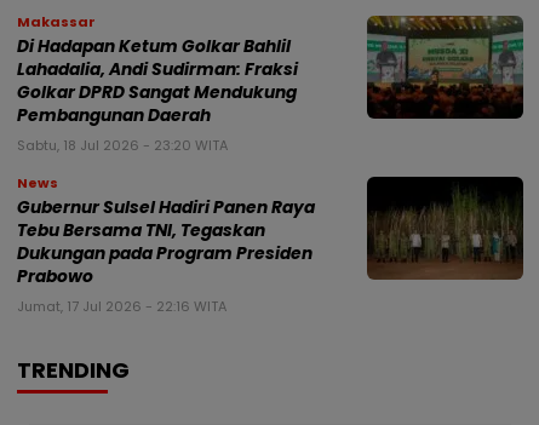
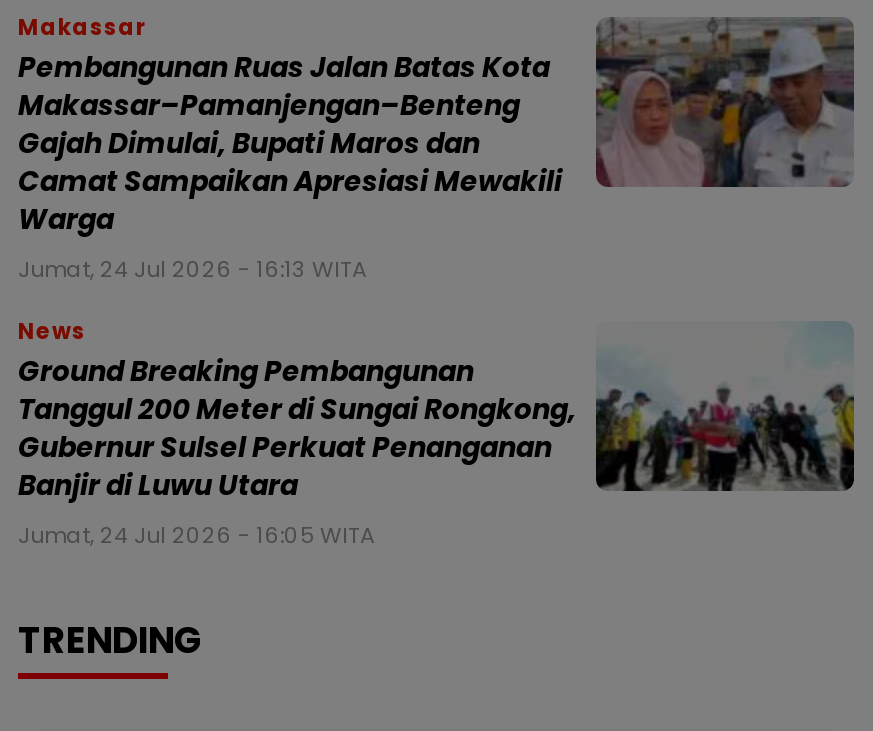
[366,15,524,120] [image] -> [596,17,854,189] [image]
[17,36,298,156] Di Hadapan Ketum Golkar Bahlil | Lahadalia, Andi Sudirman: Fraksi | Golkar DPRD Sangat Mendukung | Pembangunan Daerah | Sabtu, 18 Jul 2026 - 23:20 WITA -> [18,50,562,286] Pembangunan Ruas Jalan Batas Kota | Makassar–Pamanjengan–Benteng | Gajah Dimulai, Bupati Maros dan | Camat Sampaikan Apresiasi Mewakili | Warga | Jumat, 24 Jul 2026 - 16:13 WITA
[366,176,524,281] [image] -> [594,321,856,493] [image]
[17,197,315,317] Gubernur Sulsel Hadiri Panen Raya | Tebu Bersama TNI, Tegaskan | Dukungan pada Program Presiden | Prabowo | Jumat, 17 Jul 2026 - 22:16 WITA -> [18,354,576,552] Ground Breaking Pembangunan | Tanggul 200 Meter di Sungai Rongkong, | Gubernur Sulsel Perkuat Penanganan | Banjir di Luwu Utara | Jumat, 24 Jul 2026 - 16:05 WITA

